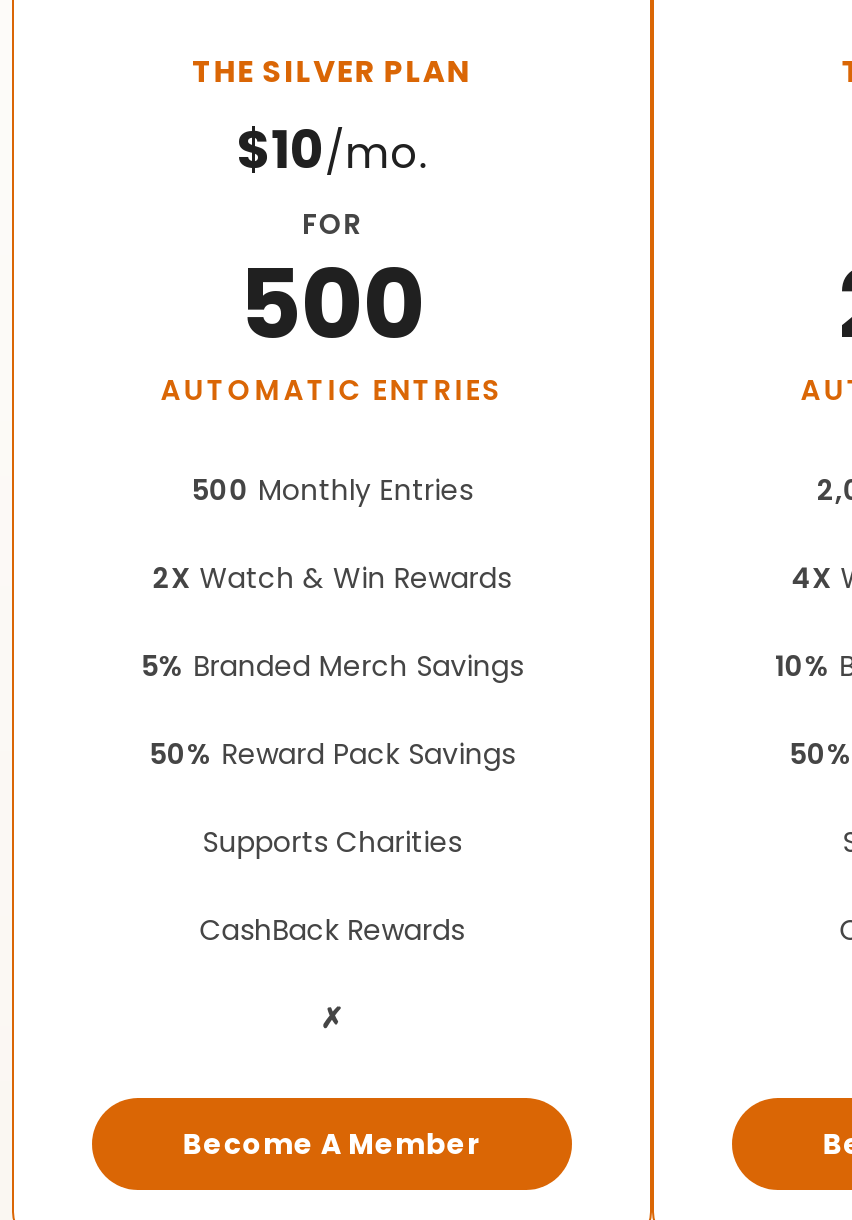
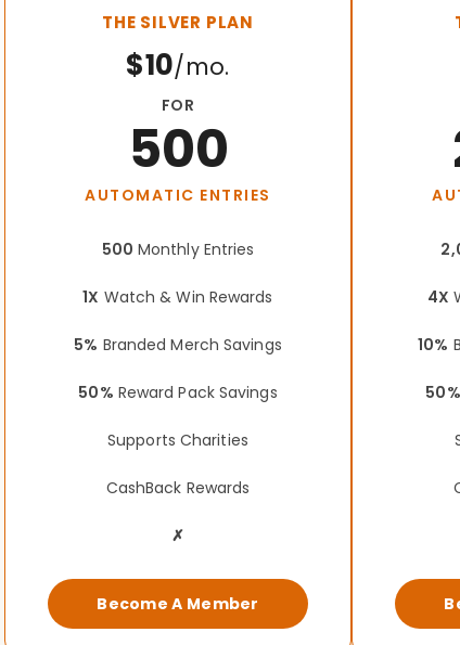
[153,558,511,598] 2X Watch & Win Rewards -> [83,286,273,308] 1X Watch & Win Rewards

